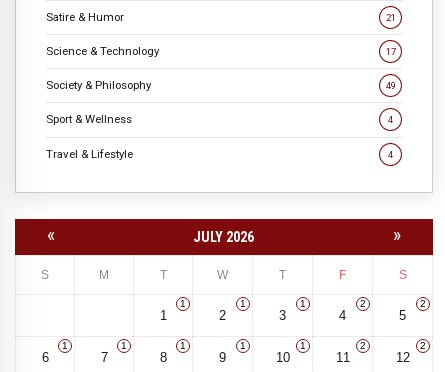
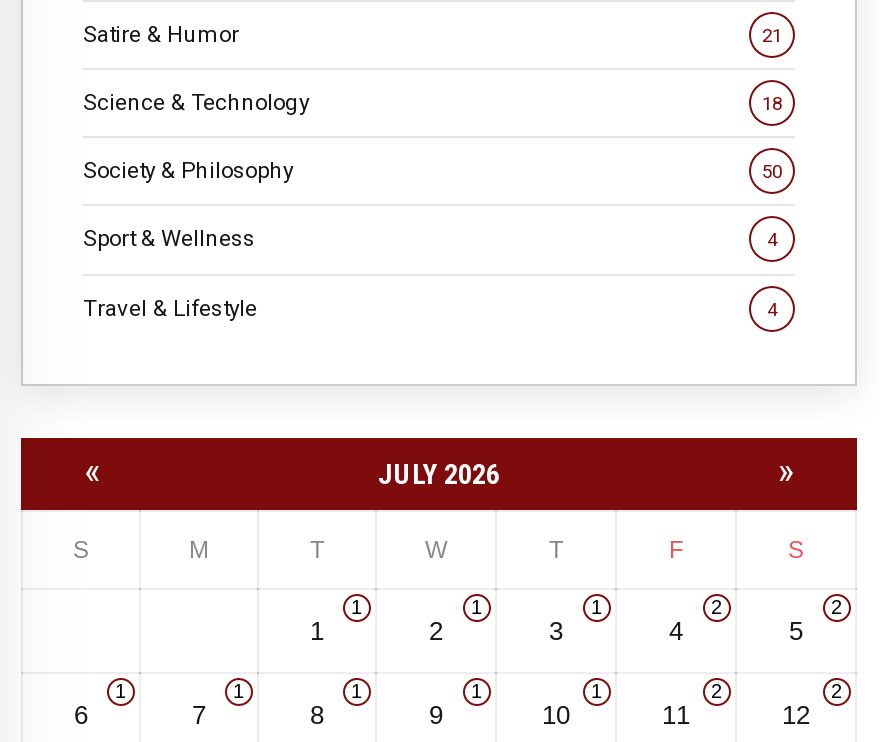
[385,46,395,57] 17 -> [762,92,782,114] 18
[385,80,395,91] 49 -> [762,160,782,182] 50

